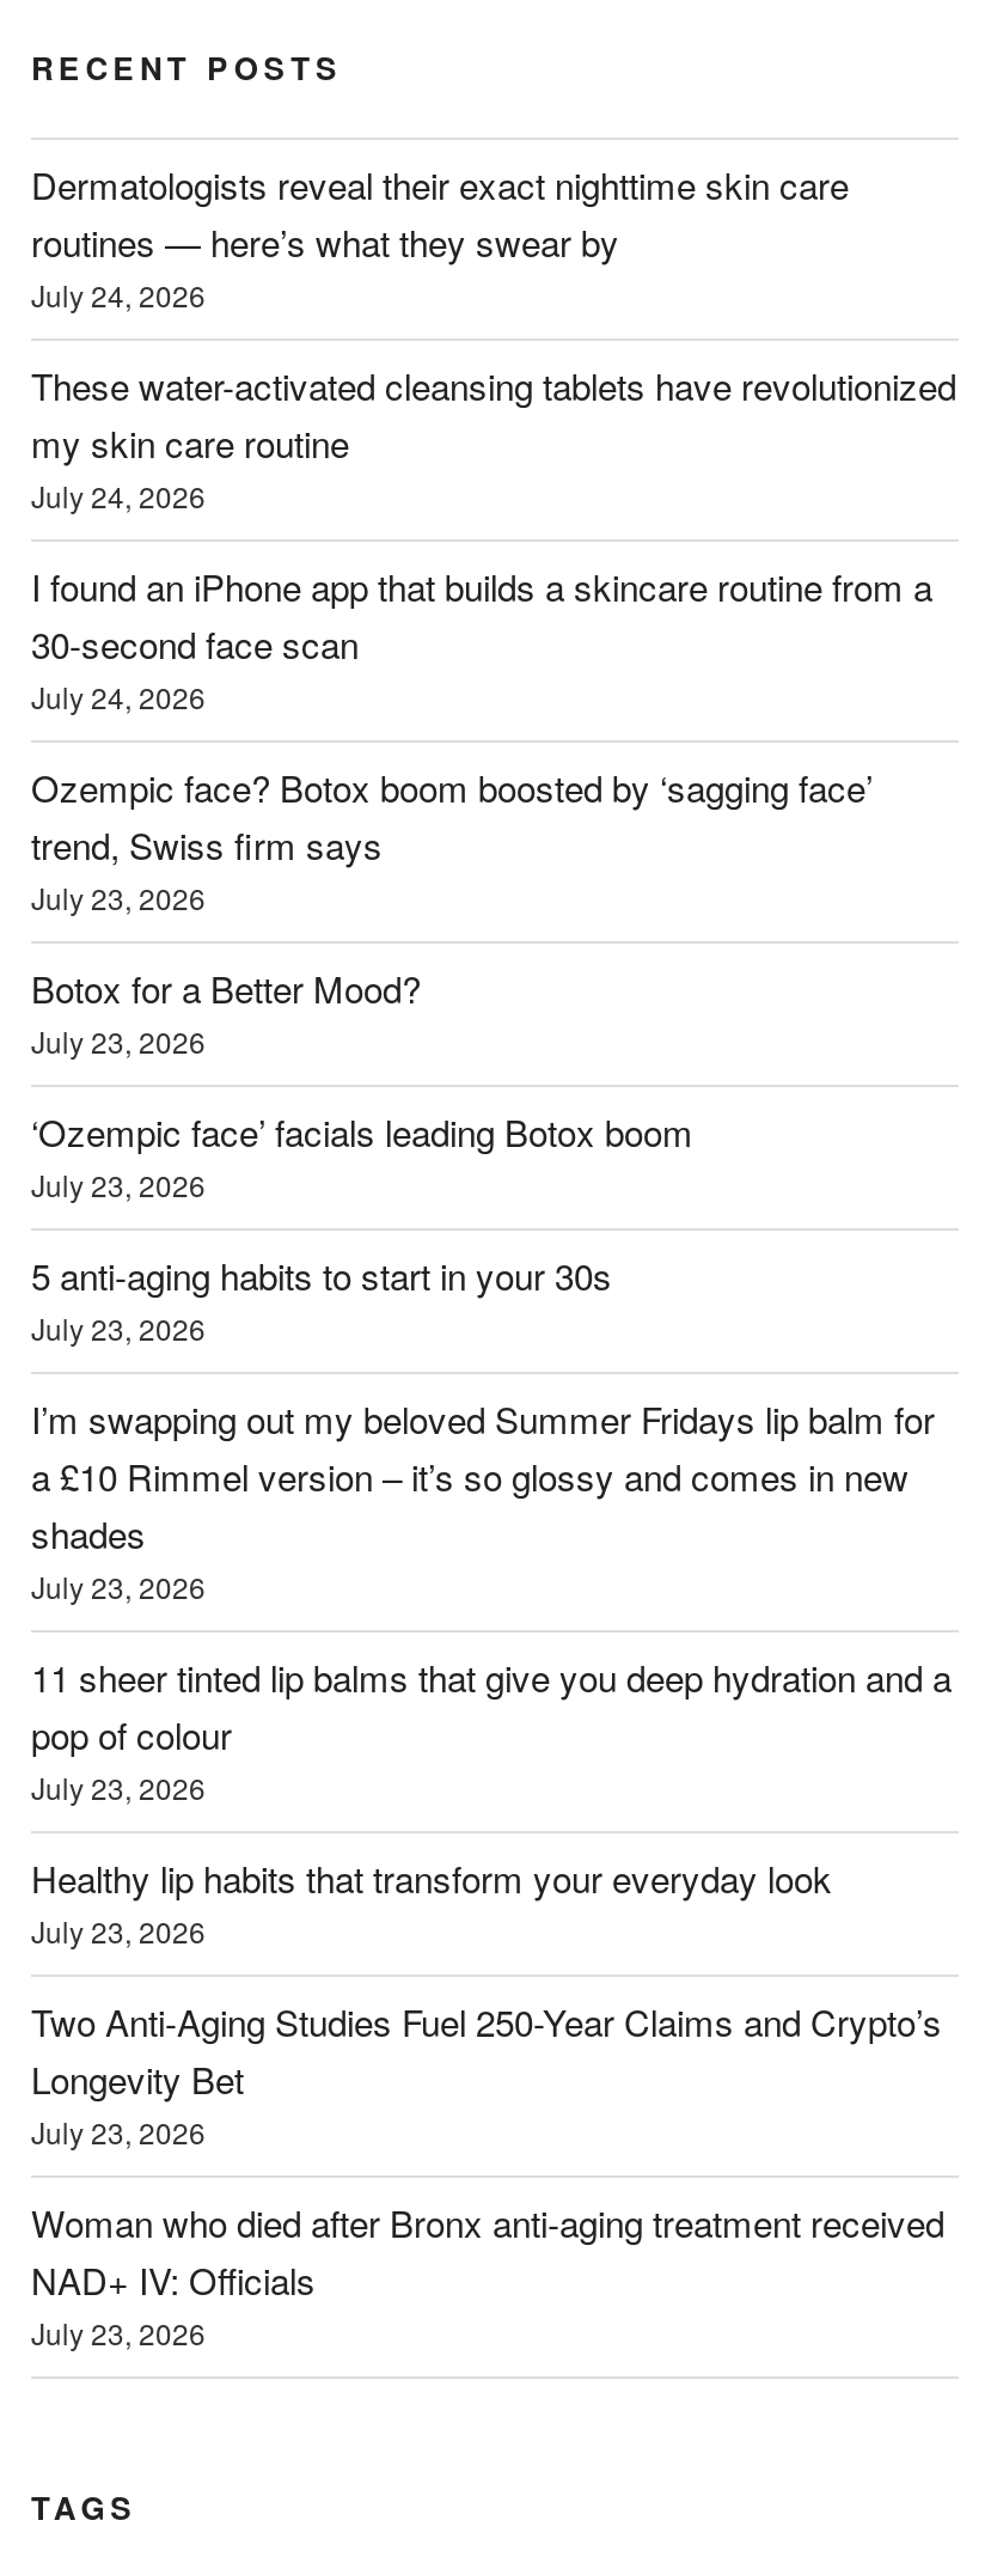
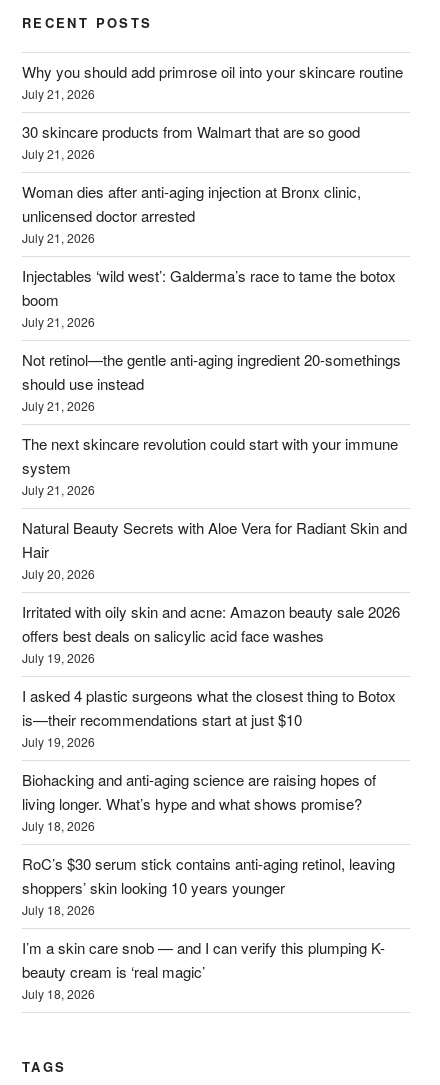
[31,159,849,315] Dermatologists reveal their exact nighttime skin care | routines — here’s what they swear by | July 24, 2026 -> [22,61,403,102] Why you should add primrose oil into your skincare routine | July 21, 2026
[31,360,956,515] These water-activated cleansing tablets have revolutionized | my skin care routine | July 24, 2026 -> [22,121,360,162] 30 skincare products from Walmart that are so good | July 21, 2026
[31,561,932,716] I found an iPhone app that builds a skincare routine from a | 30-second face scan | July 24, 2026 -> [22,181,361,246] Woman dies after anti-aging injection at Bronx clinic, | unlicensed doctor arrested | July 21, 2026
[31,762,873,917] Ozempic face? Botox boom boosted by ‘sagging face’ | trend, Swiss firm says | July 23, 2026 -> [22,265,396,330] Injectables ‘wild west’: Galderma’s race to tame the botox | boom | July 21, 2026
[31,963,421,1061] Botox for a Better Mood? | July 23, 2026 -> [22,349,401,414] Not retinol—the gentle anti-aging ingredient 20-somethings | should use instead | July 21, 2026
[31,1106,693,1204] ‘Ozempic face’ facials leading Botox boom | July 23, 2026 -> [22,433,398,498] The next skincare revolution could start with your immune | system | July 21, 2026
[31,1250,612,1348] 5 anti-aging habits to start in your 30s | July 23, 2026 -> [22,517,407,582] Natural Beauty Secrets with Aloe Vera for Radiant Skin and | Hair | July 20, 2026
[31,1393,935,1606] I’m swapping out my beloved Summer Fridays lip balm for | a £10 Rimmel version – it’s so glossy and comes in new | shades | July 23, 2026 -> [22,601,400,666] Irritated with oily skin and acne: Amazon beauty sale 2026 | offers best deals on salicylic acid face washes | July 19, 2026
[31,1652,952,1807] 11 sheer tinted lip balms that give you deep hydration and a | pop of colour | July 23, 2026 -> [22,685,396,750] I asked 4 plastic surgeons what the closest thing to Botox | is—their recommendations start at just $10 | July 19, 2026
[31,1853,832,1951] Healthy lip habits that transform your everyday look | July 23, 2026 -> [22,769,376,834] Biohacking and anti-aging science are raising hopes of | living longer. What’s hype and what shows promise? | July 18, 2026
[31,1996,942,2152] Two Anti-Aging Studies Fuel 250-Year Claims and Crypto’s | Longevity Bet | July 23, 2026 -> [22,853,395,918] RoC’s $30 serum stick contains anti-aging retinol, leaving | shoppers’ skin looking 10 years younger | July 18, 2026
[31,2197,944,2352] Woman who died after Bronx anti‑aging treatment received | NAD+ IV: Officials | July 23, 2026 -> [22,937,385,1002] I’m a skin care snob — and I can verify this plumping K- | beauty cream is ‘real magic’ | July 18, 2026

